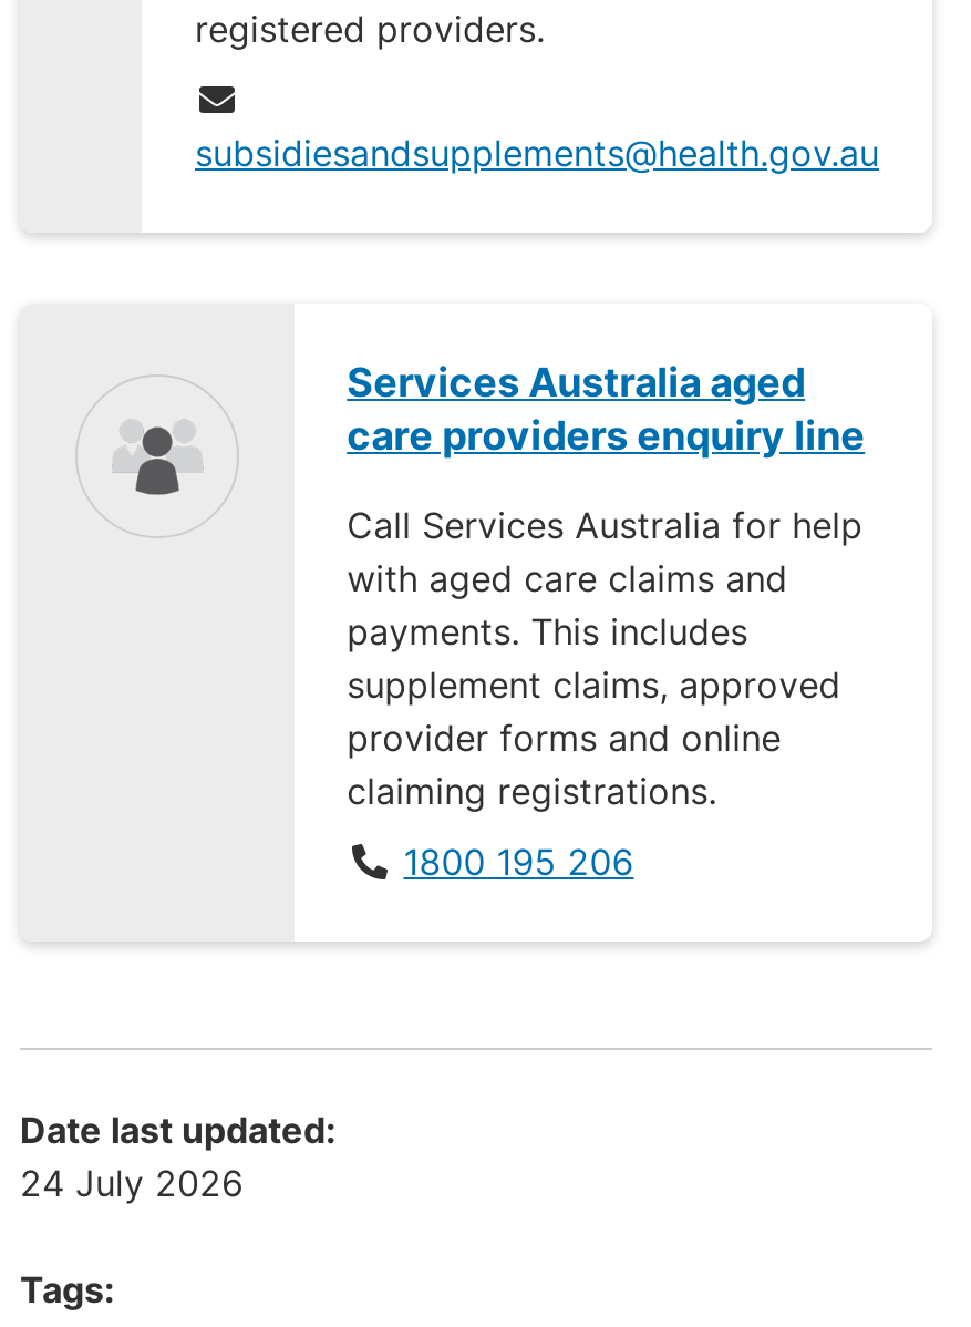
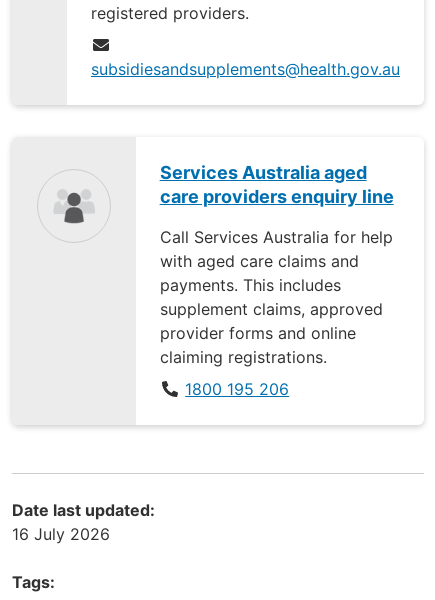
[20,1160,244,1204] 24 July 2026 -> [12,523,110,543] 16 July 2026

